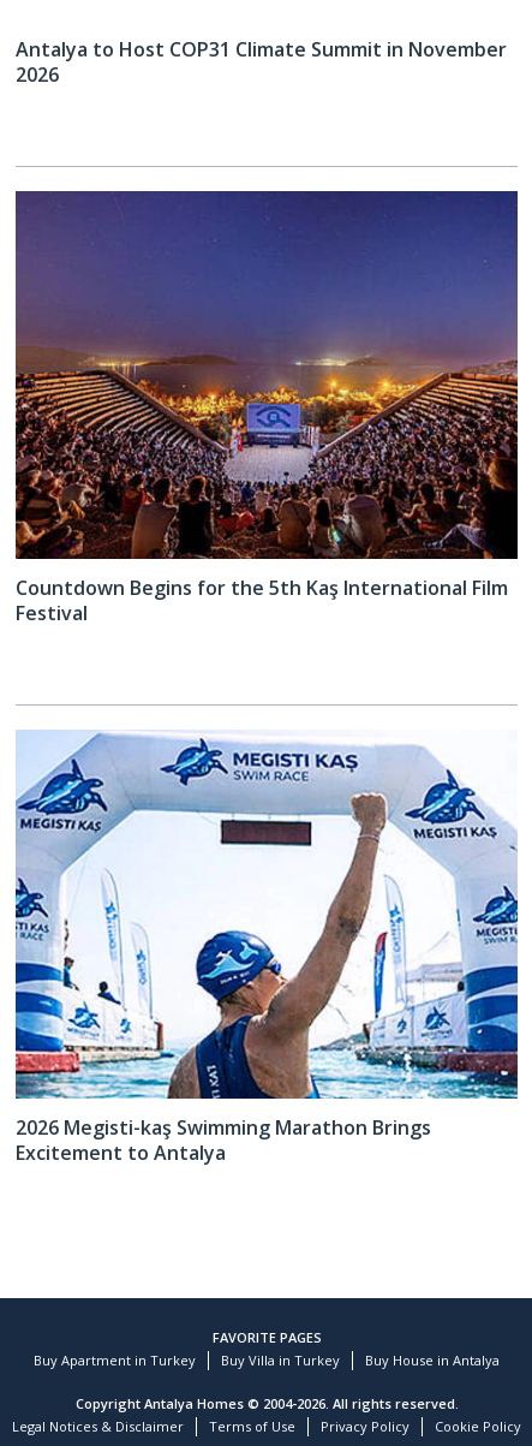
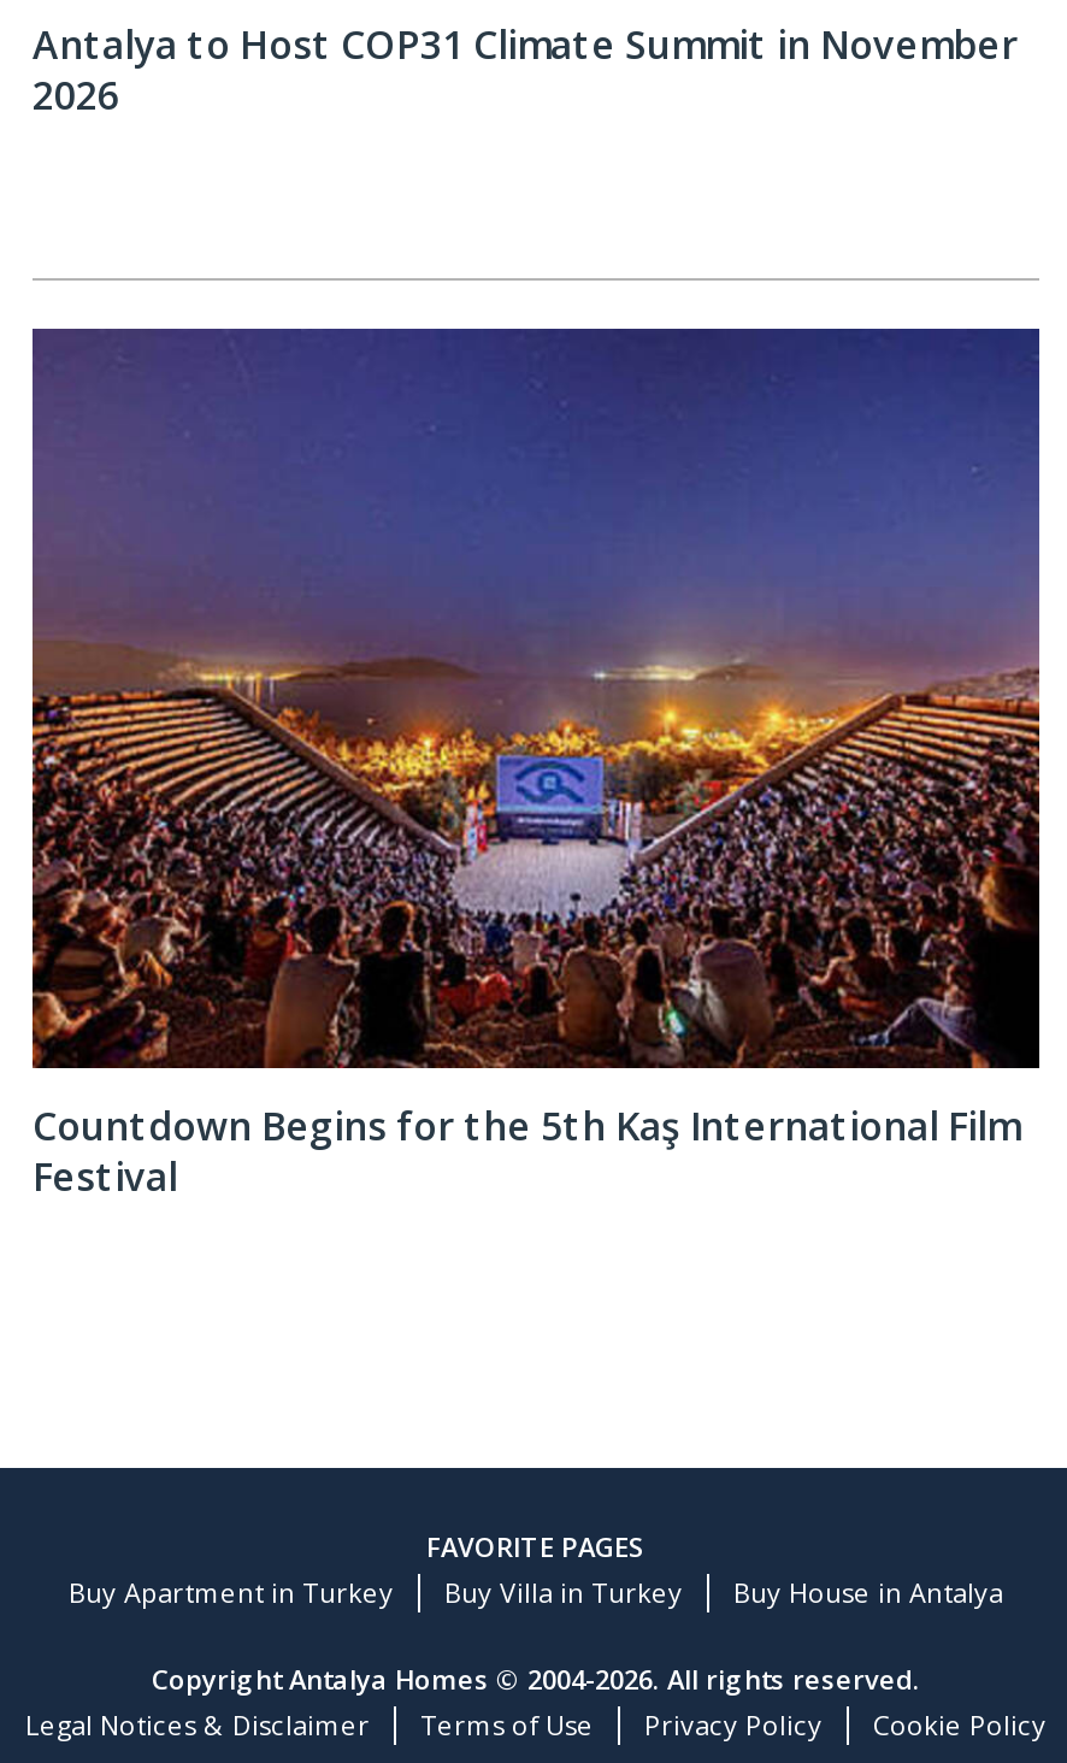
[14,730,519,1165] [image] | 2026 Megisti-kaş Swimming Marathon Brings | Excitement to Antalya -> none

